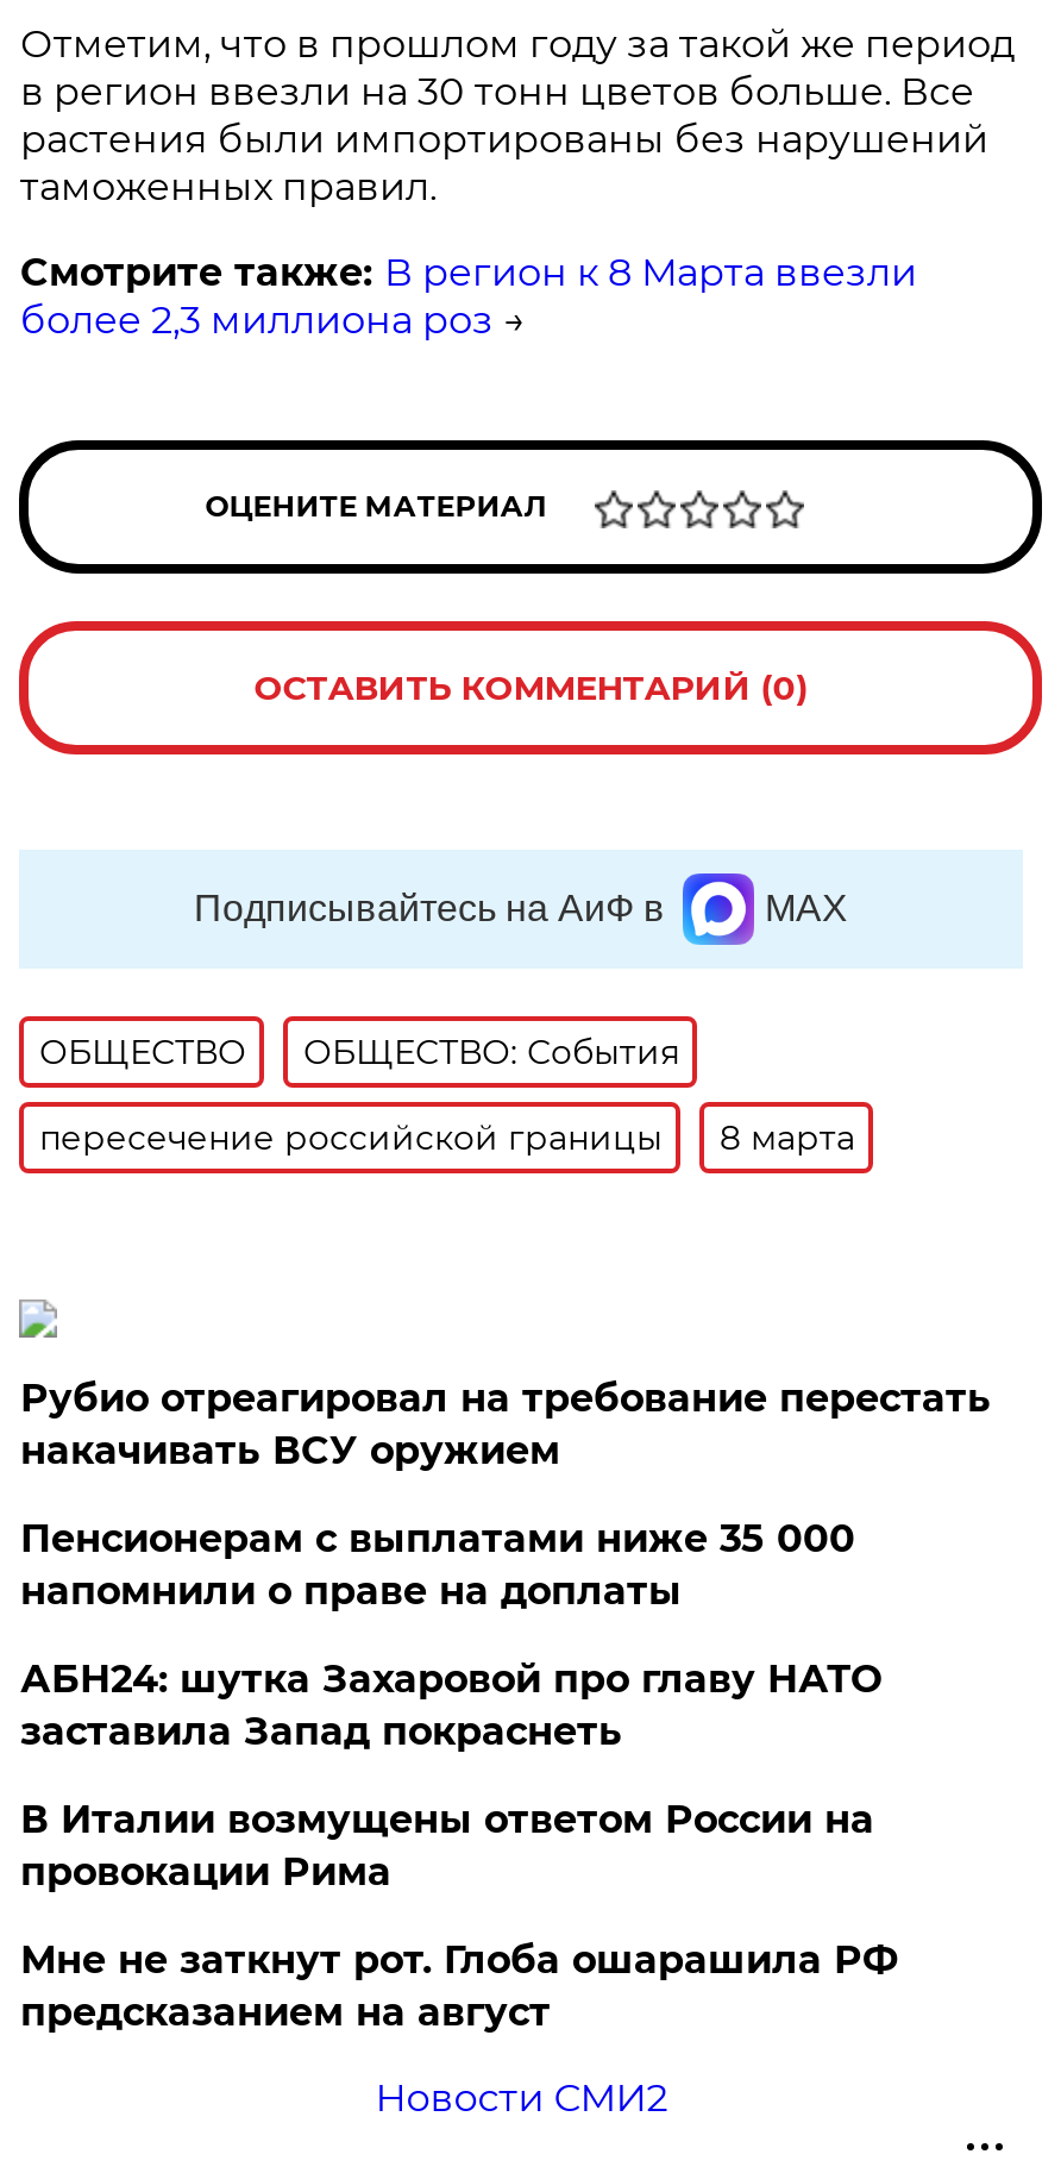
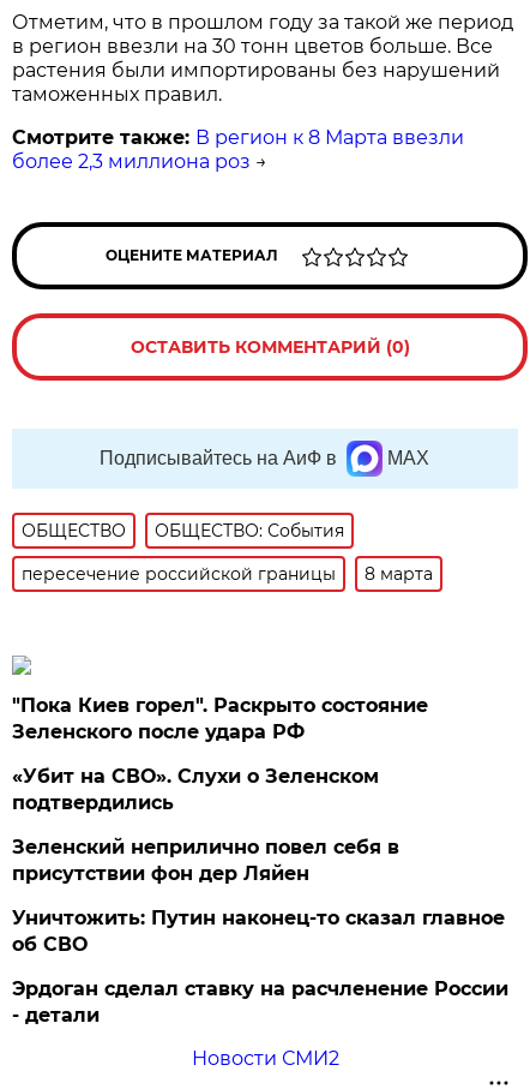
[20,1375,991,1473] Рубио отреагировал на требование перестать | накачивать ВСУ оружием -> [12,694,429,743] "Пока Киев горел". Раскрыто состояние | Зеленского после удара РФ
[20,1516,855,1613] Пенсионерам с выплатами ниже 35 000 | напомнили о праве на доплаты -> [12,765,379,814] «Убит на СВО». Слухи о Зеленском | подтвердились
[20,1656,881,1754] АБН24: шутка Захаровой про главу НАТО | заставила Запад покраснеть -> [12,836,400,885] Зеленский неприлично повел cебя в | присутствии фон дер Ляйен
[20,1797,874,1894] В Италии возмущены ответом России на | провокации Рима -> [12,906,505,956] Уничтожить: Путин наконец-то сказал главное | об СВО
[20,1937,898,2035] Мне не заткнут рот. Глоба ошарашила РФ | предсказанием на август -> [12,977,509,1026] Эрдоган сделал ставку на расчленение России | - детали

